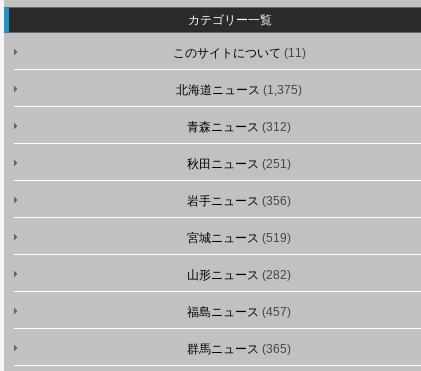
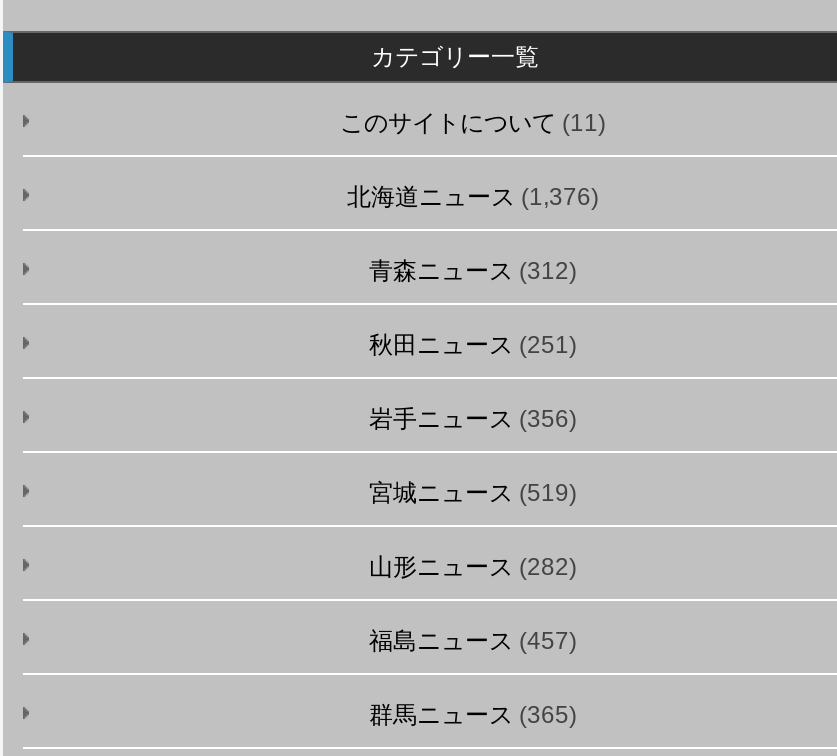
[176,83,302,97] 北海道ニュース(1,375) -> [347,183,599,211] 北海道ニュース(1,376)

